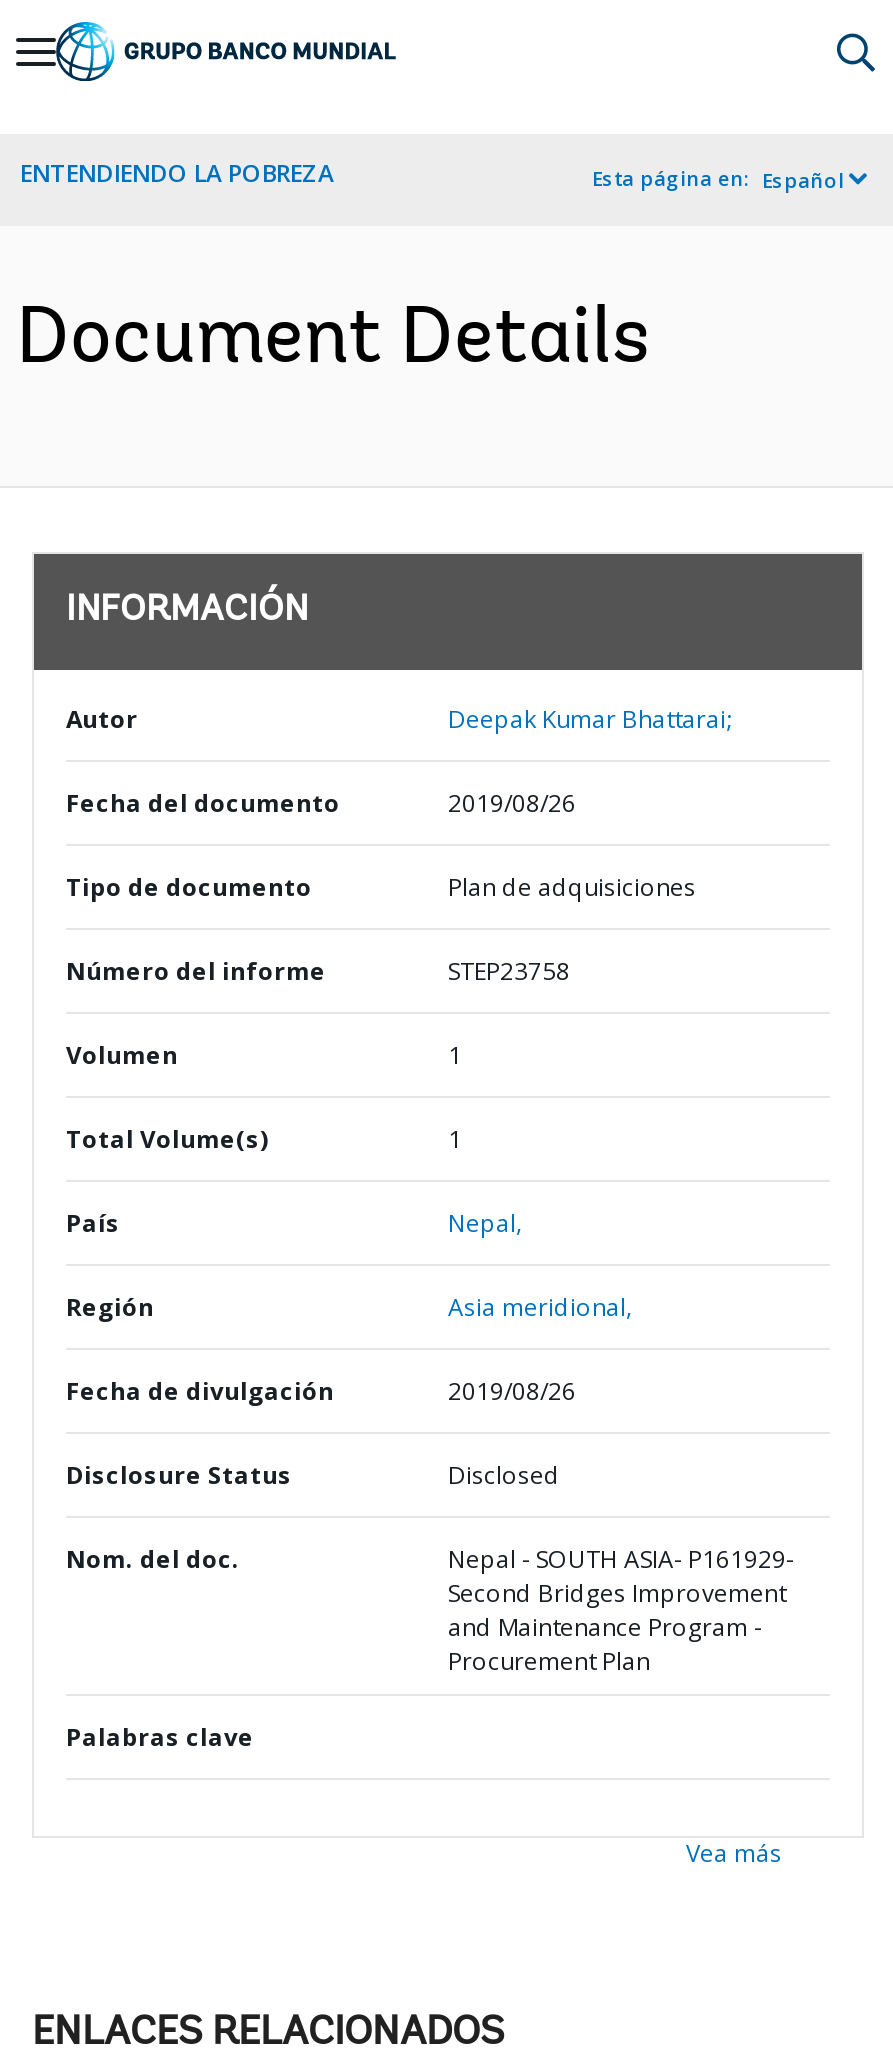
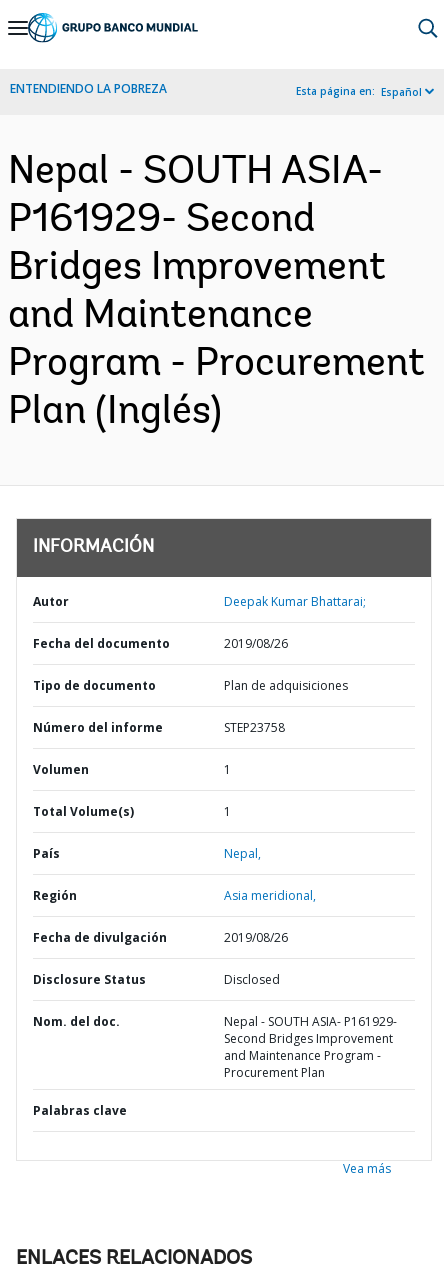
[16,302,650,382] Document Details -> [8,153,425,433] Nepal - SOUTH ASIA- | P161929- Second | Bridges Improvement | and Maintenance | Program - Procurement | Plan (Inglés)

